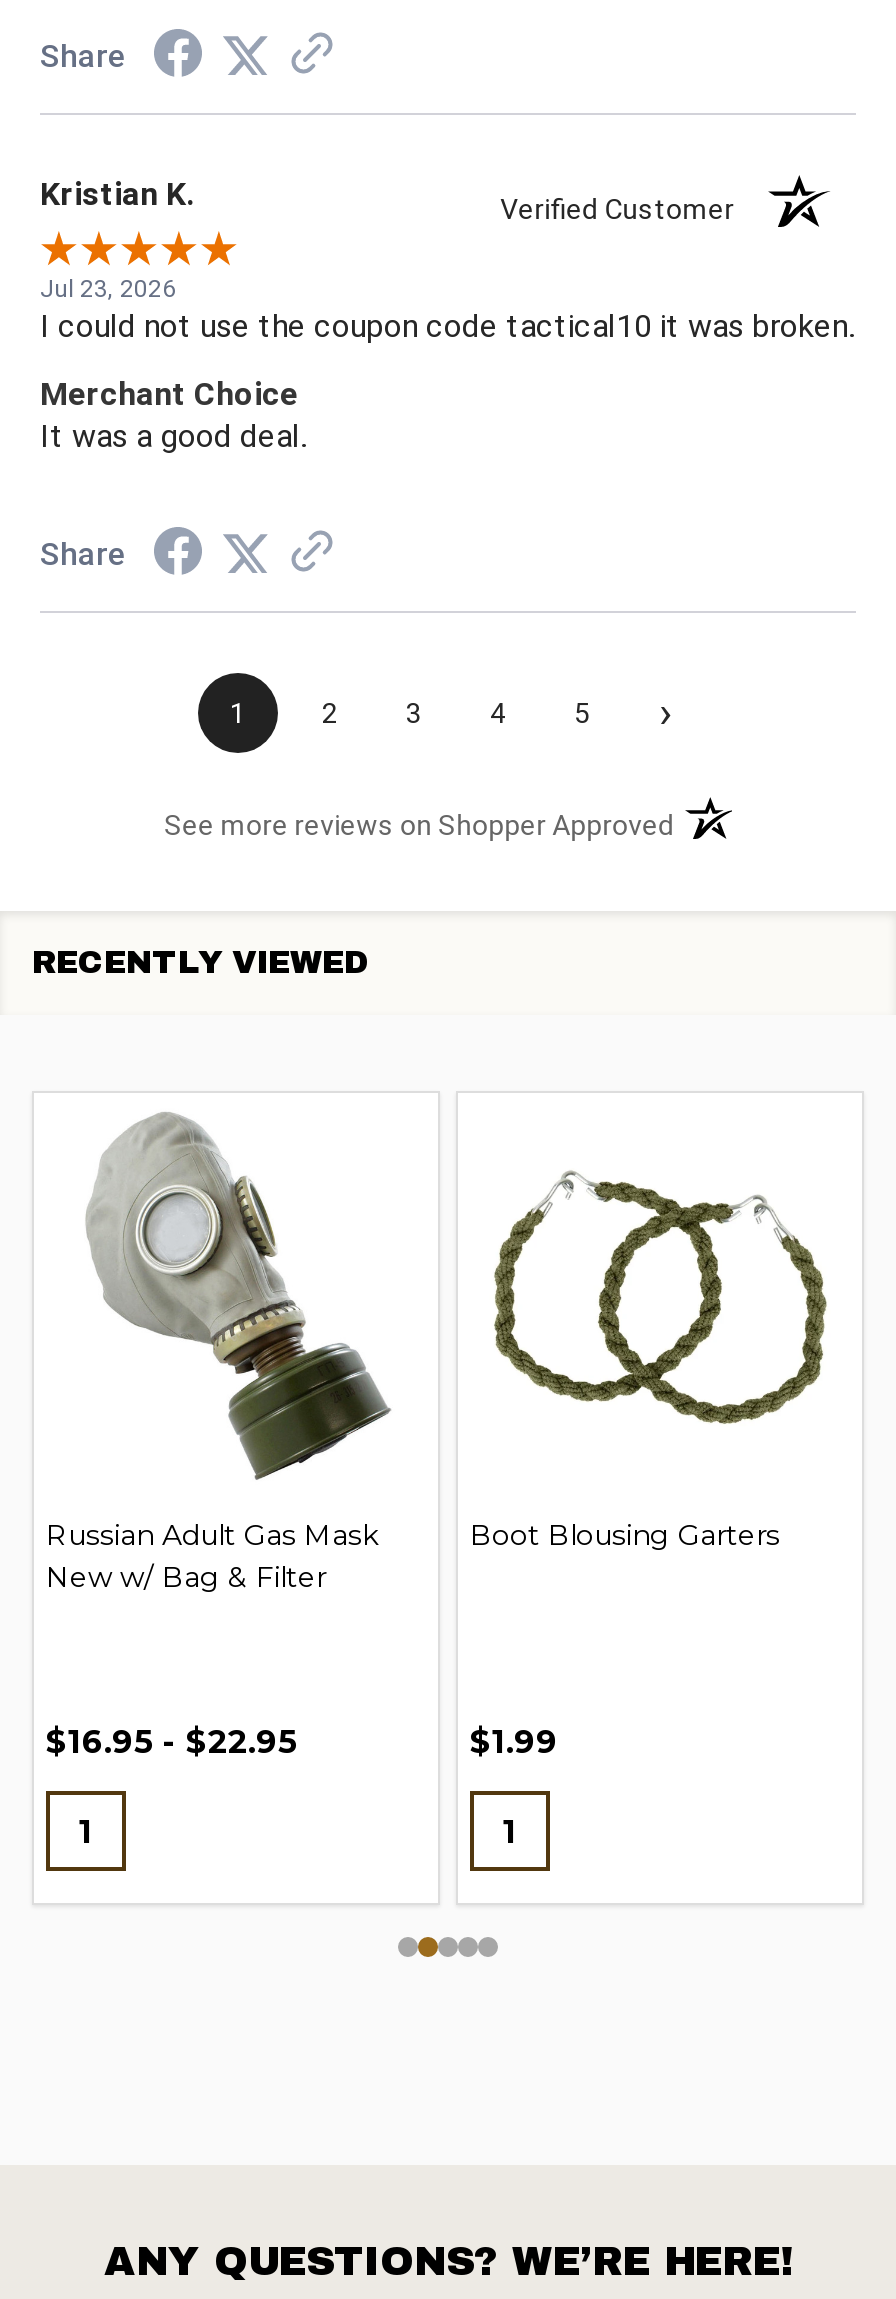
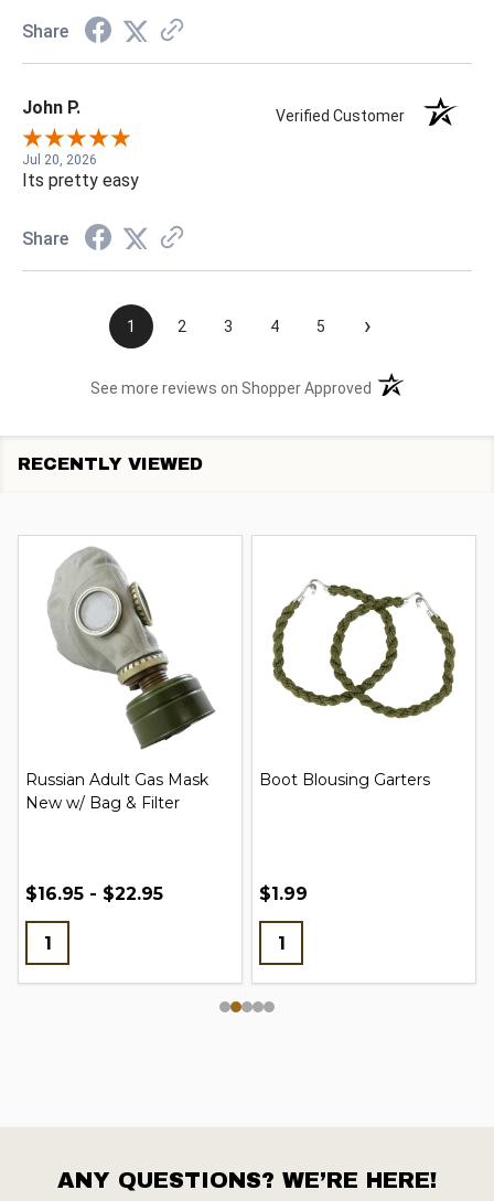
[40,175,194,213] Kristian K. -> [22,97,80,118] John P.
[40,275,854,455] Jul 23, 2026 | I could not use the coupon code tactical10 it was broken. | Merchant Choice | It was a good deal. -> [22,152,139,191] Jul 20, 2026 | Its pretty easy

